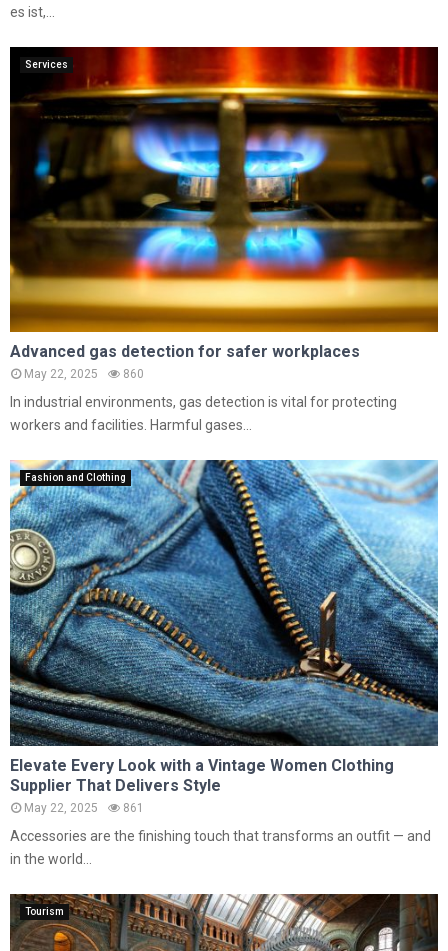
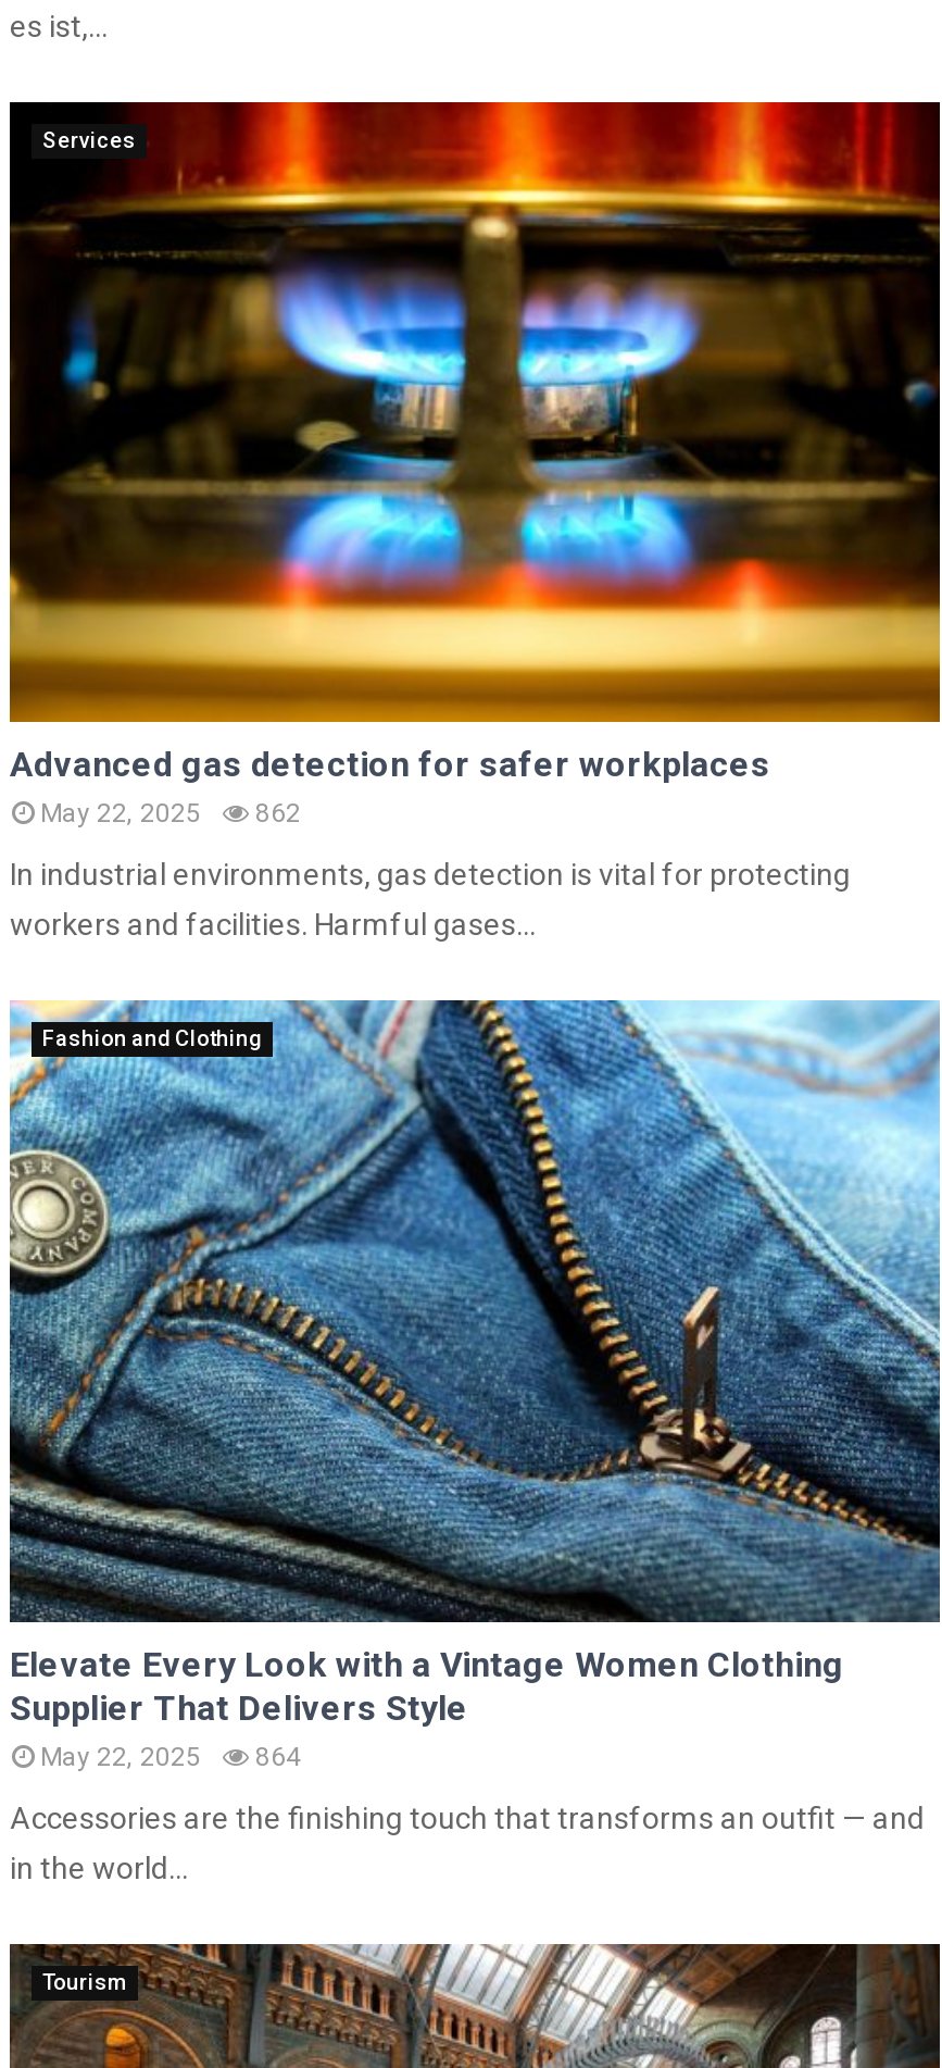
[24,367,144,381] May 22, 2025 860 -> [40,799,301,829] May 22, 2025 862
[24,801,144,815] May 22, 2025 861 -> [40,1741,301,1771] May 22, 2025 864

